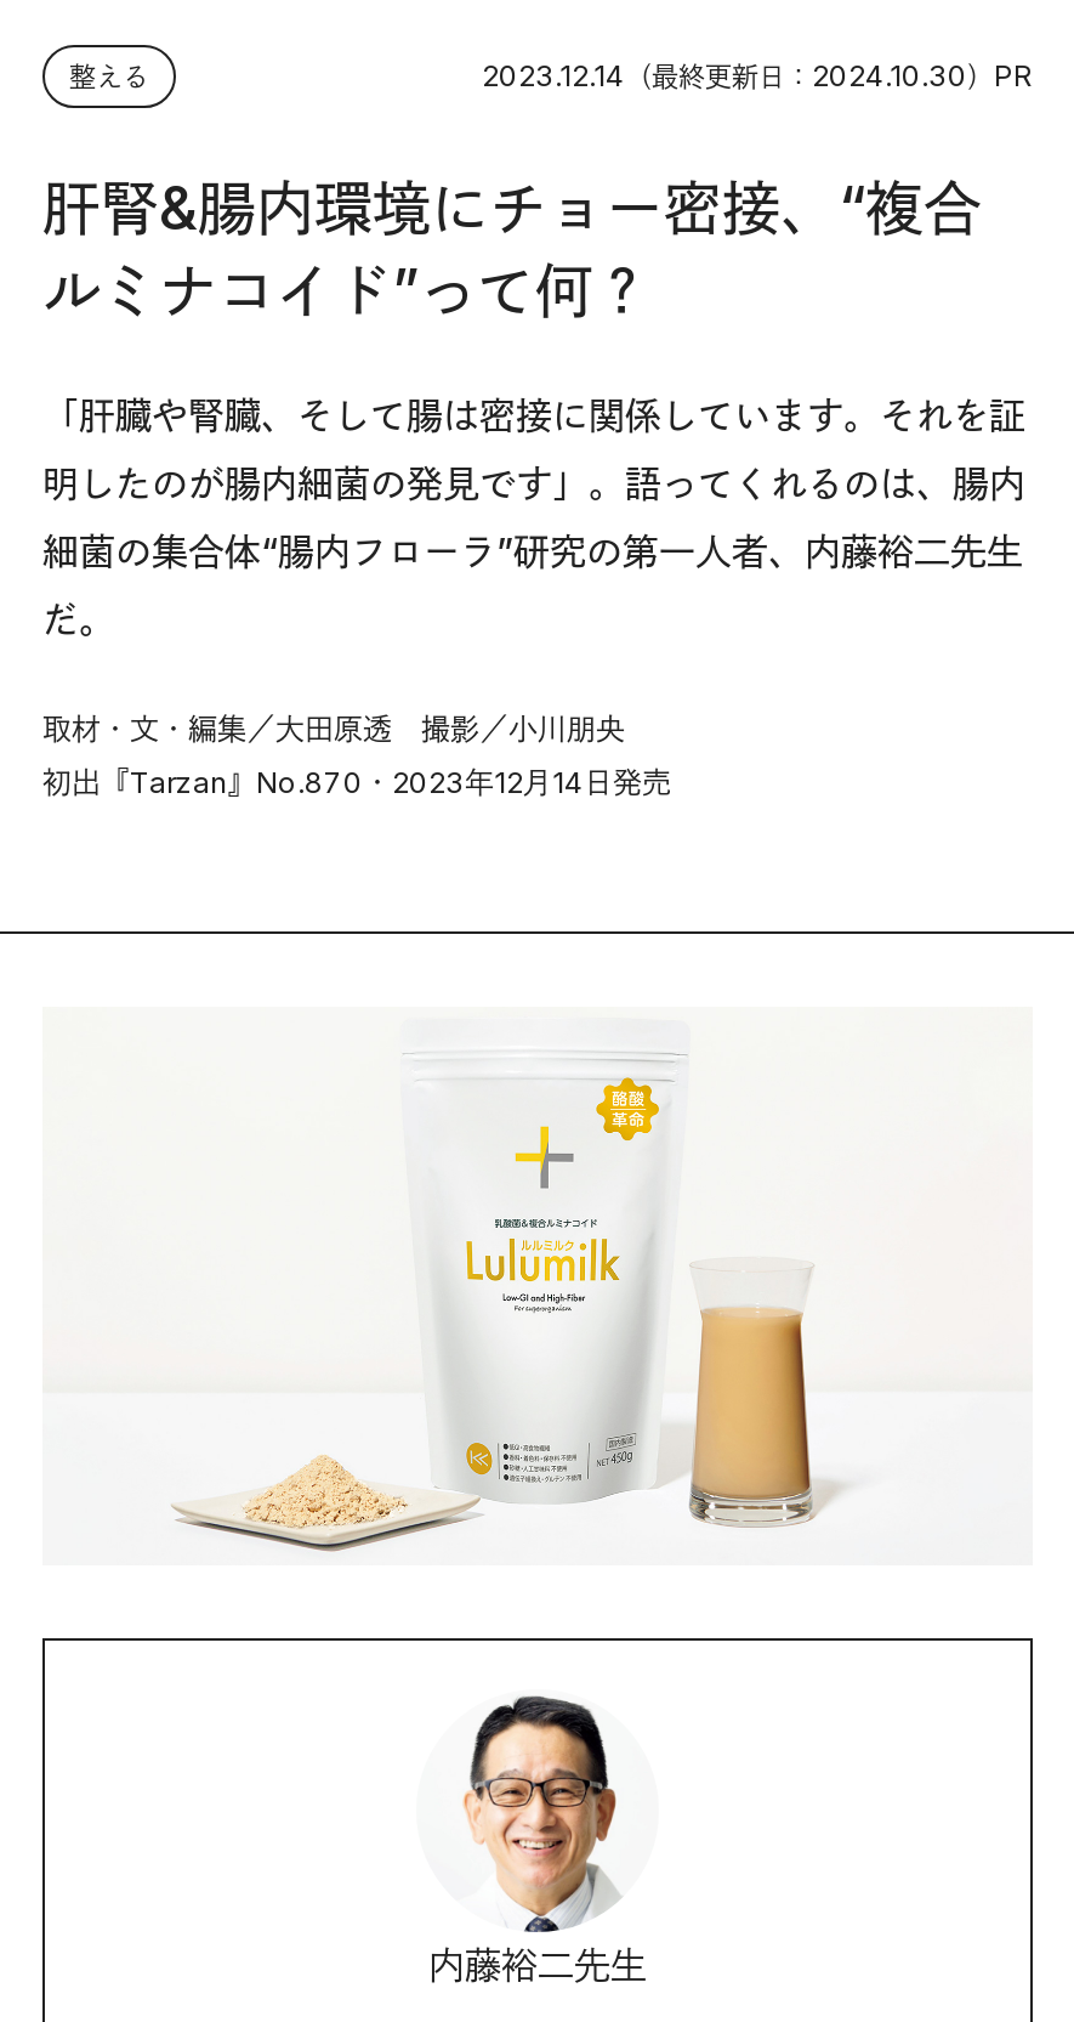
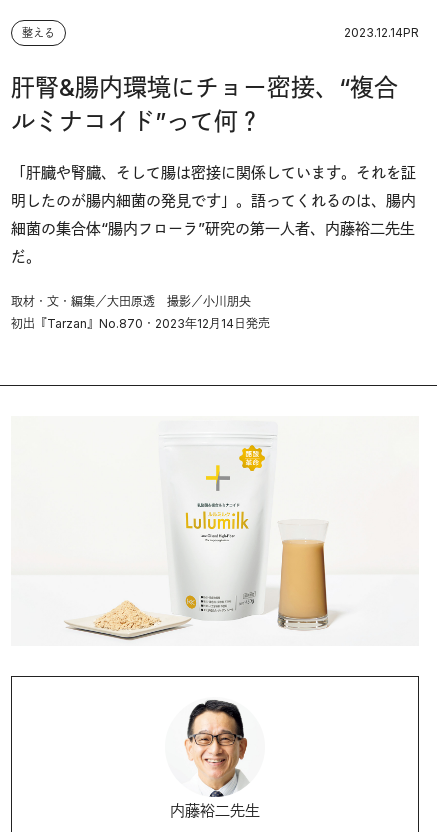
[482,57,1033,94] 2023.12.14（最終更新日：2024.10.30）PR -> [344,25,419,40] 2023.12.14PR

